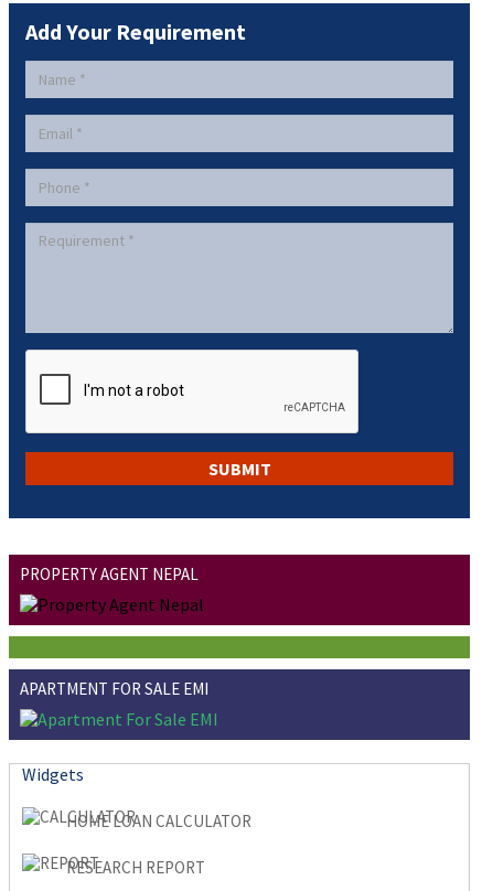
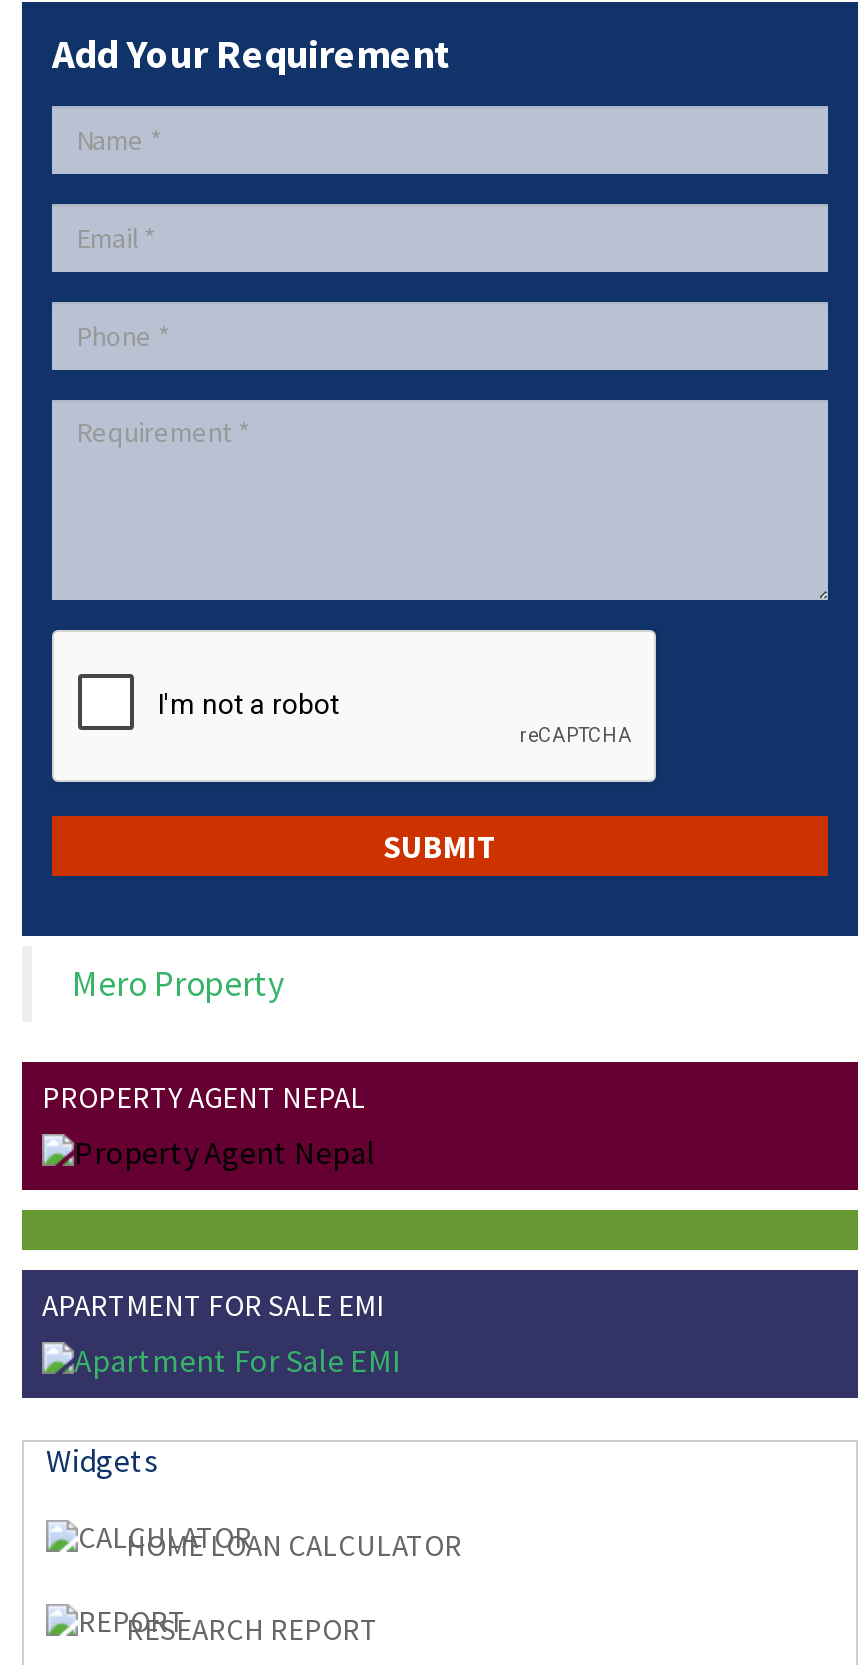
none -> [72,962,284,1006] Mero Property

